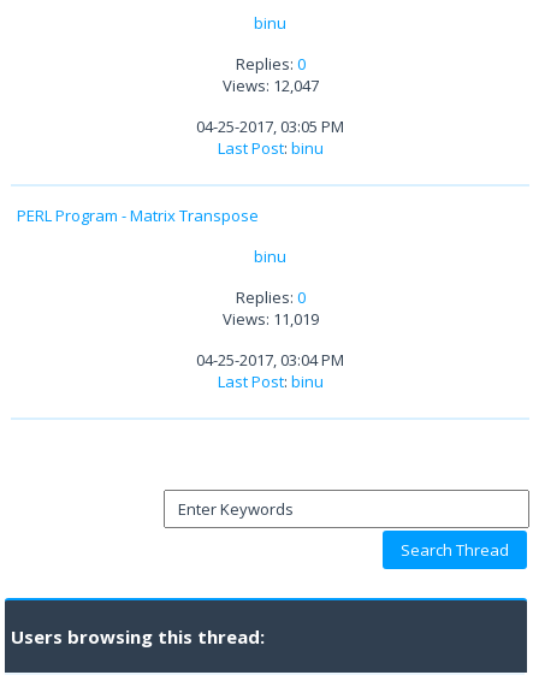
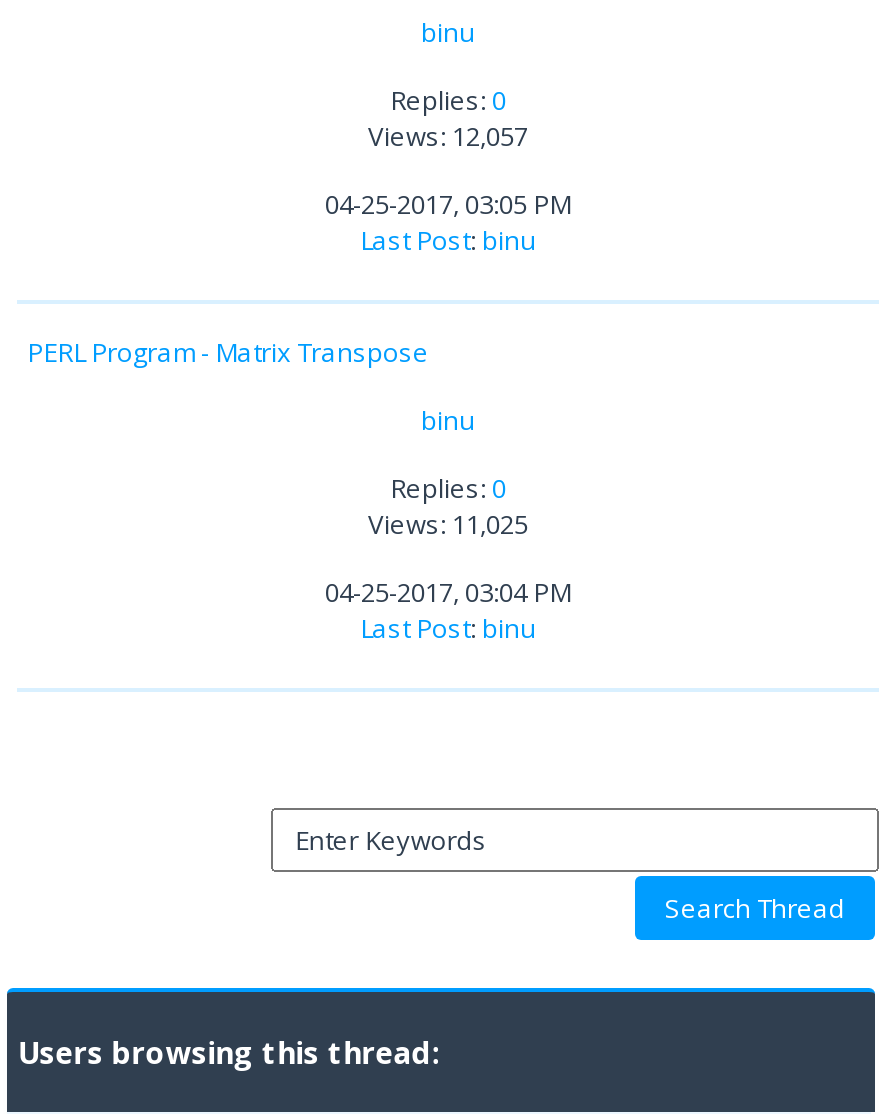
[222,75,318,97] Views: 12,047 -> [368,119,528,155] Views: 12,057
[222,309,318,330] Views: 11,019 -> [368,507,528,543] Views: 11,025

